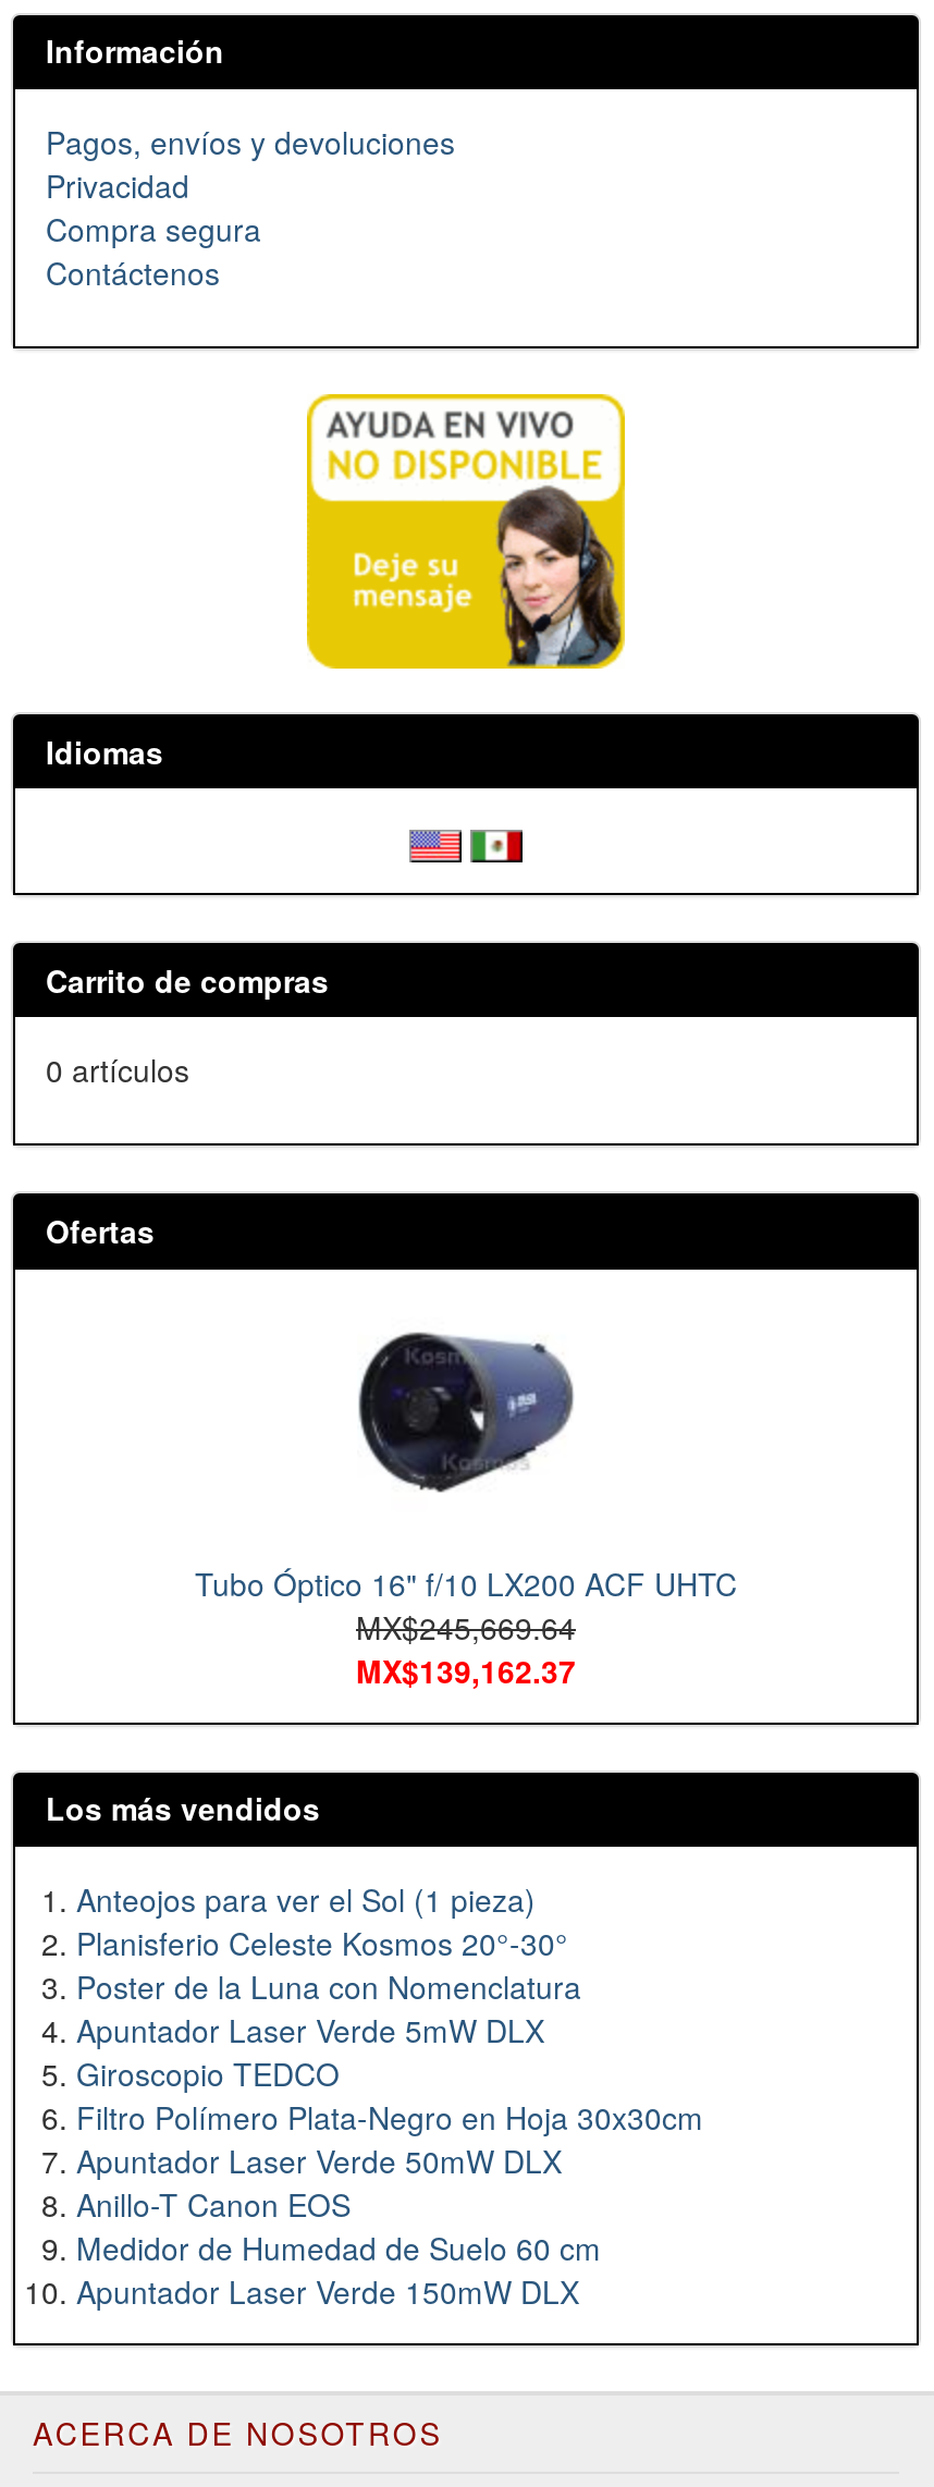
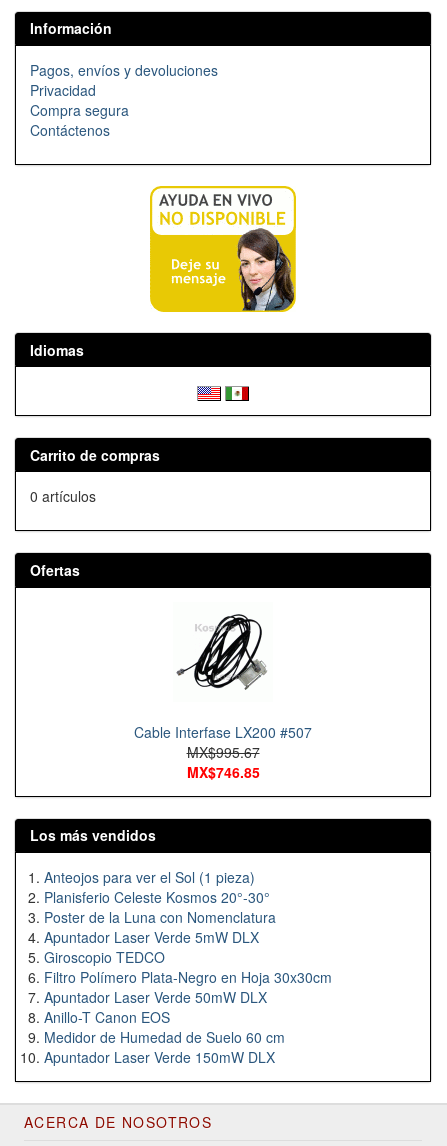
[195,1326,737,1691] [image] | Tubo Óptico 16" f/10 LX200 ACF UHTC | MX$245,669.64 | MX$139,162.37 -> [134,613,312,782] [image] | Cable Interfase LX200 #507 | MX$995.67 | MX$746.85

